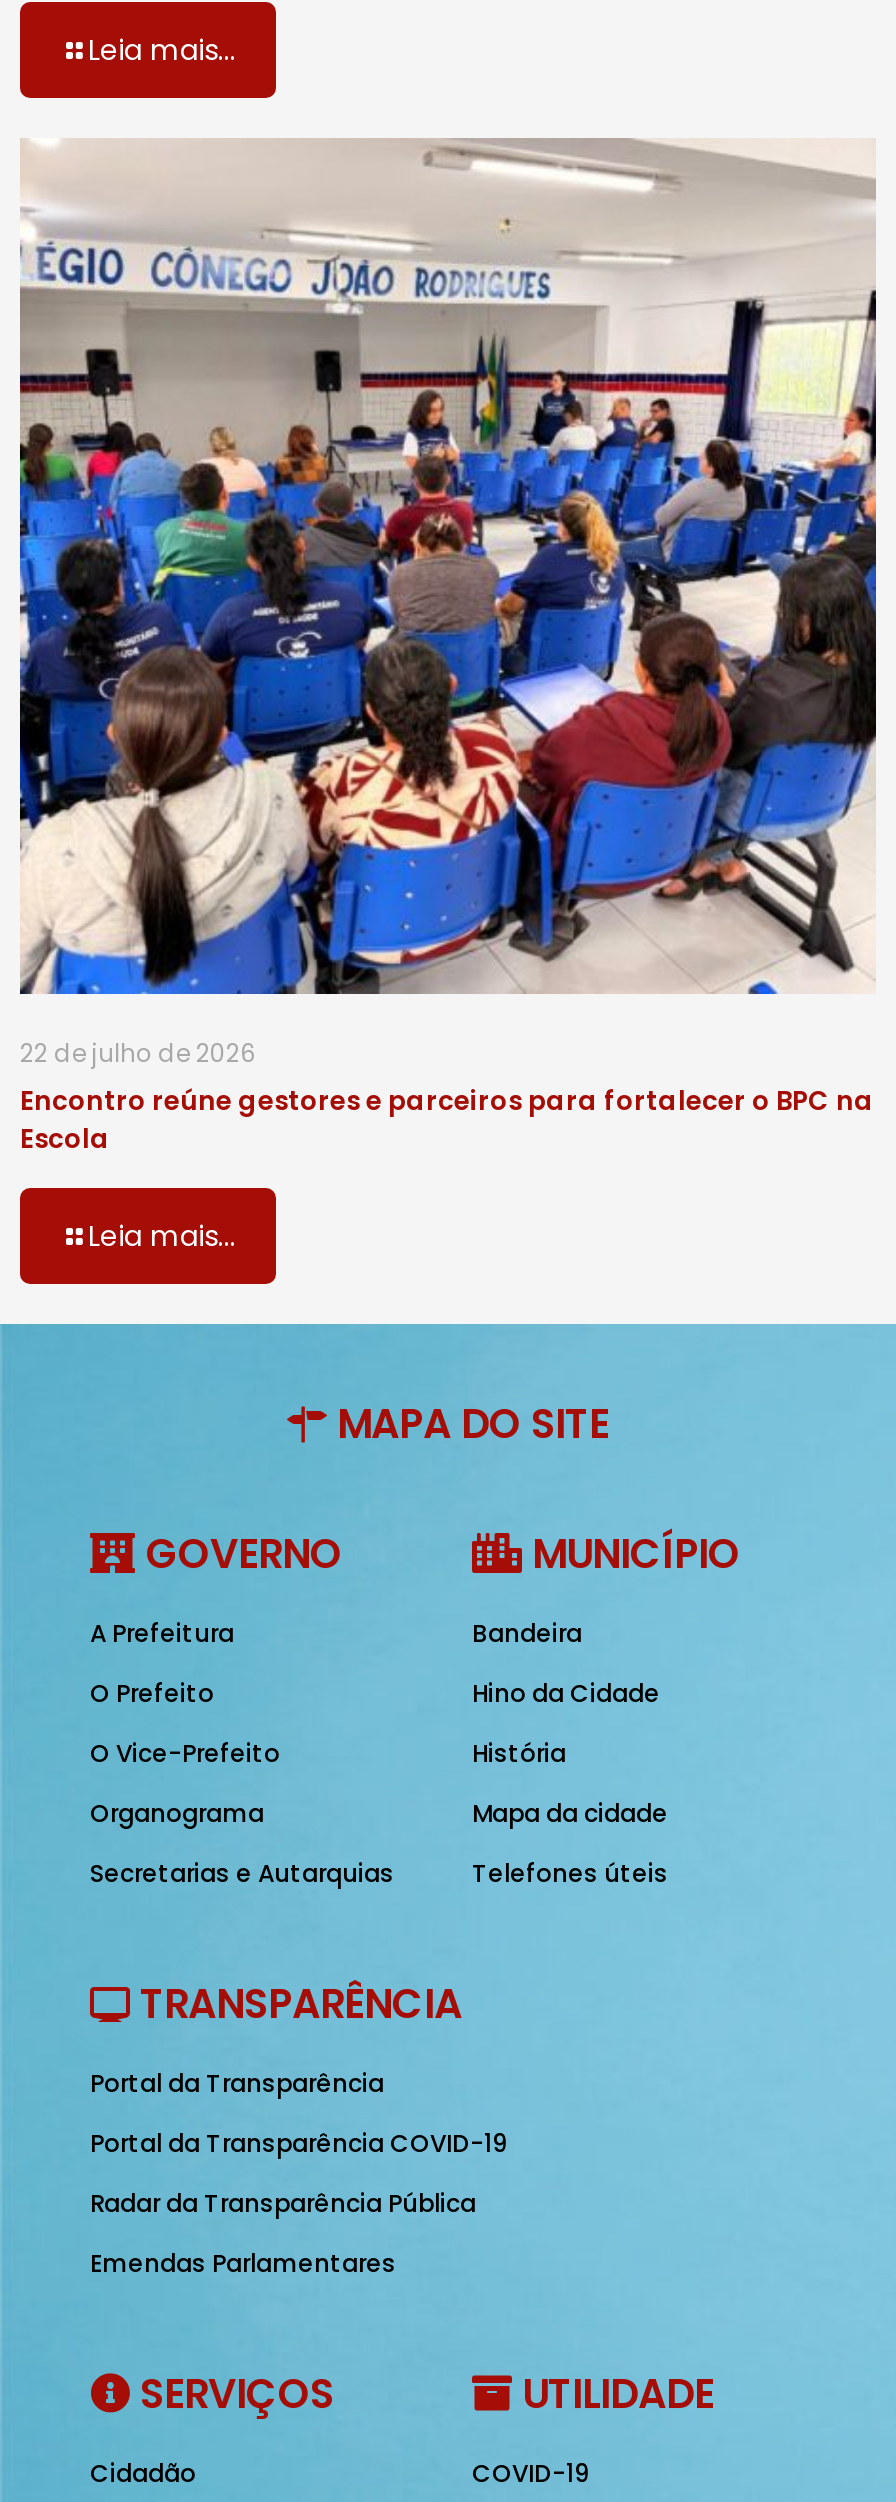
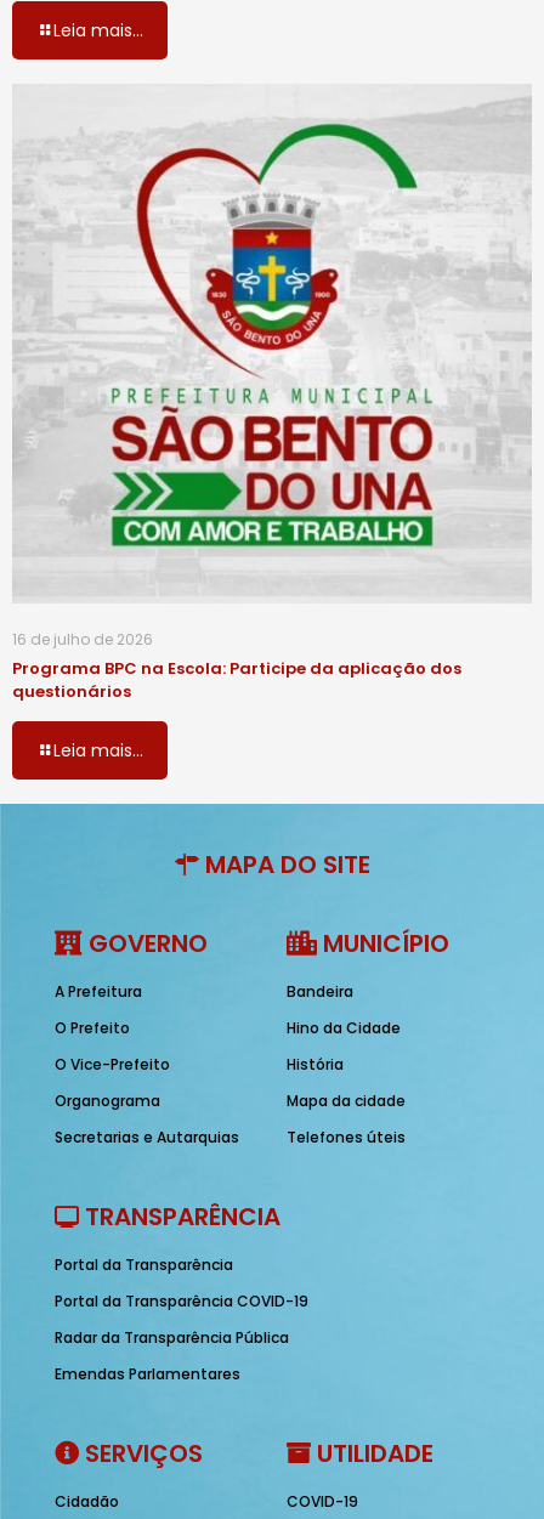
[18,138,878,1158] [image] | 22 de julho de 2026 | Encontro reúne gestores e parceiros para fortalecer o BPC na | Escola -> [12,85,532,703] [image] | 16 de julho de 2026 | Programa BPC na Escola: Participe da aplicação dos | questionários

